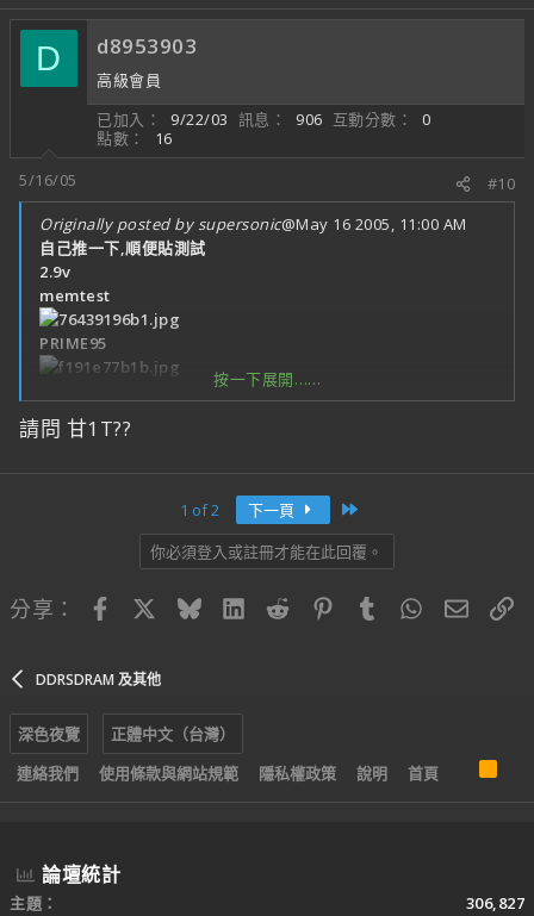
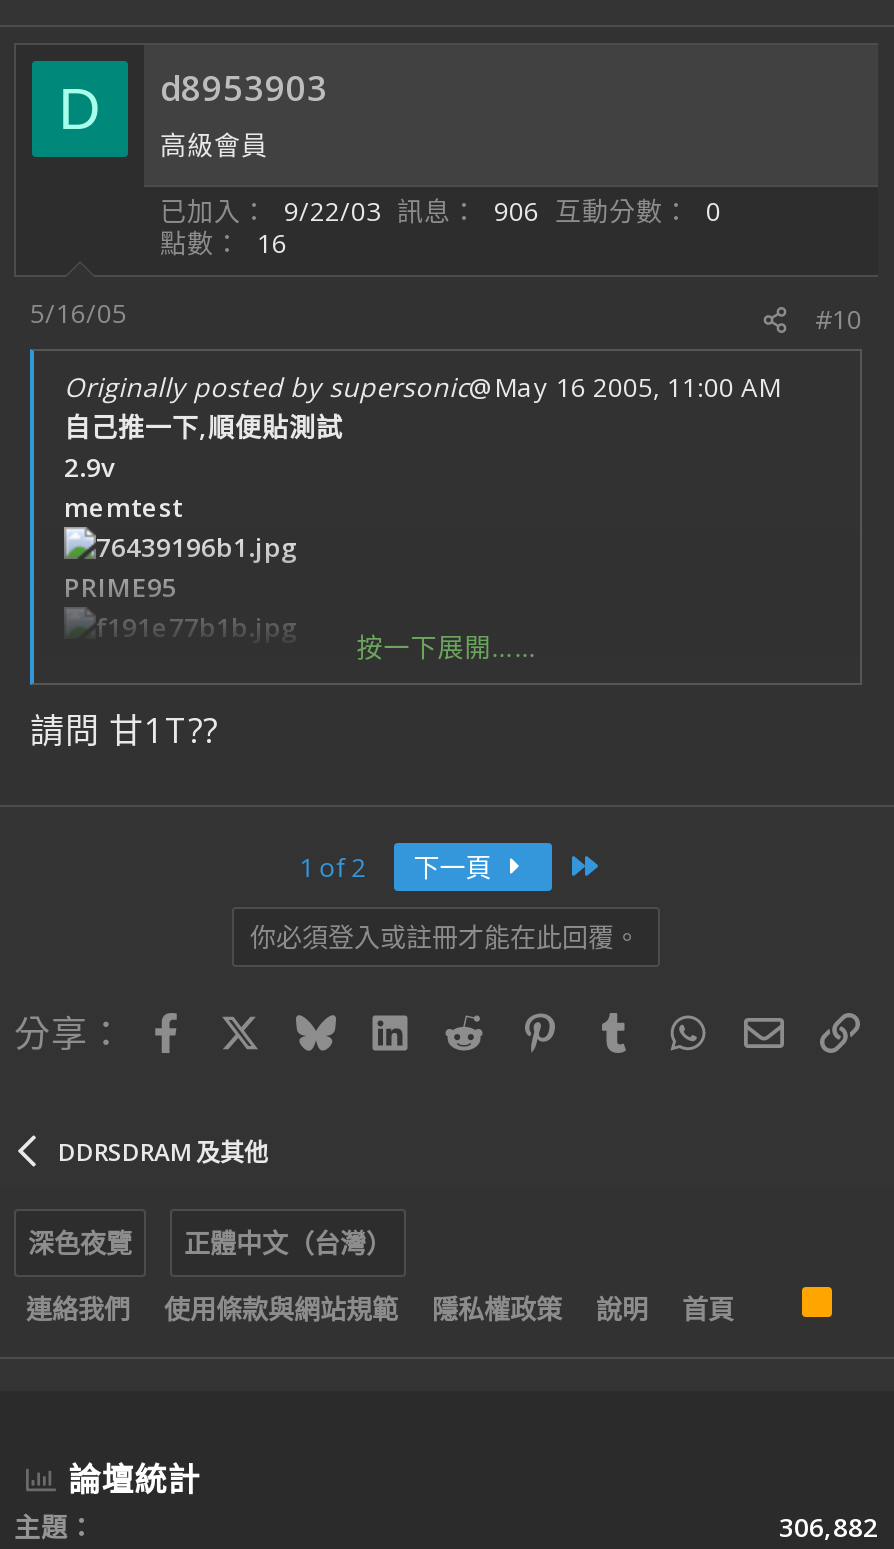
[465,892,524,913] 306,827 -> [779,1508,878,1544] 306,882

